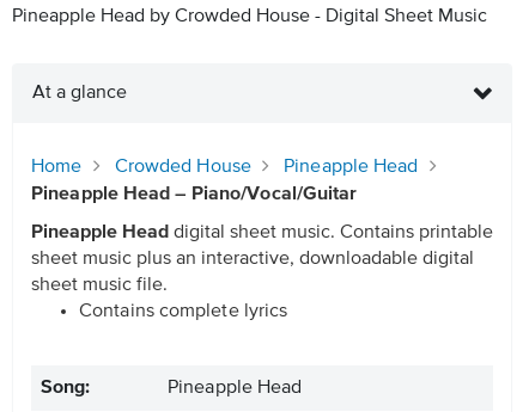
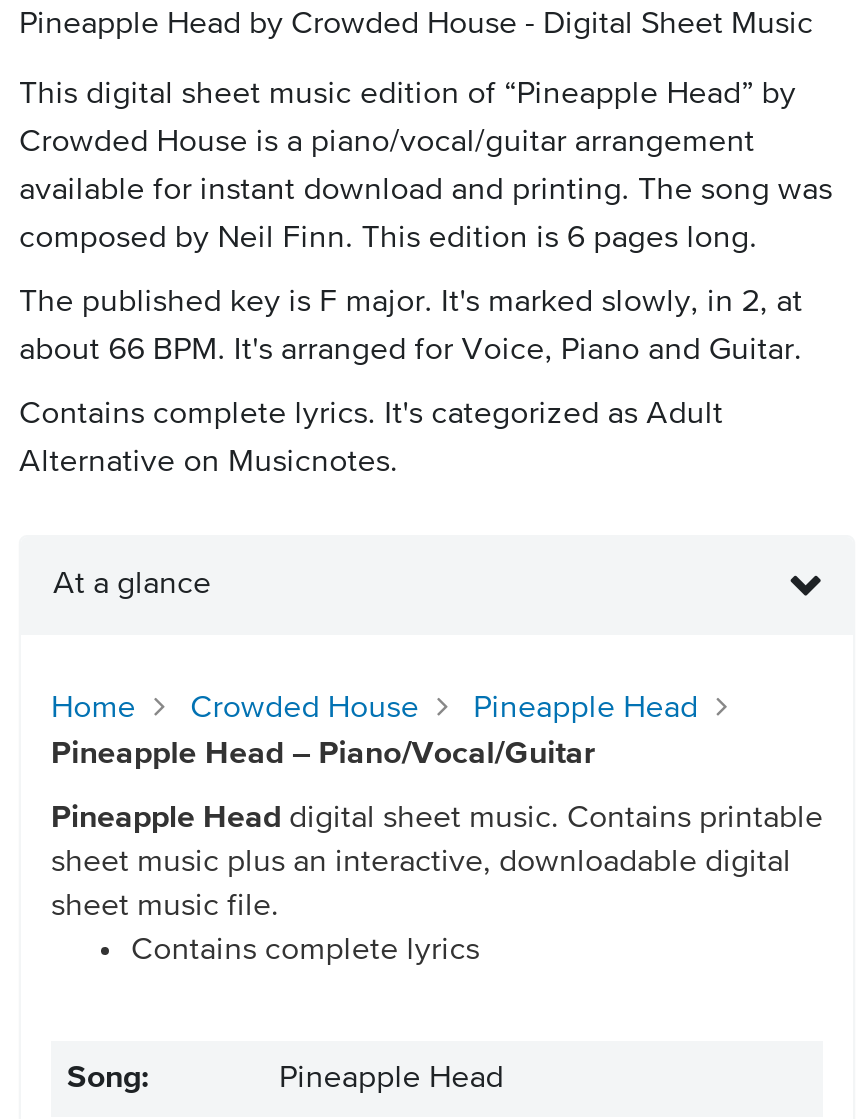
none -> [19,80,832,480] This digital sheet music edition of “Pineapple Head” by | Crowded House is a piano/vocal/guitar arrangement | available for instant download and printing. The song was | composed by Neil Finn. This edition is 6 pages long. | The published key is F major. It's marked slowly, in 2, at | about 66 BPM. It's arranged for Voice, Piano and Guitar. | Contains complete lyrics. It's categorized as Adult | Alternative on Musicnotes.

